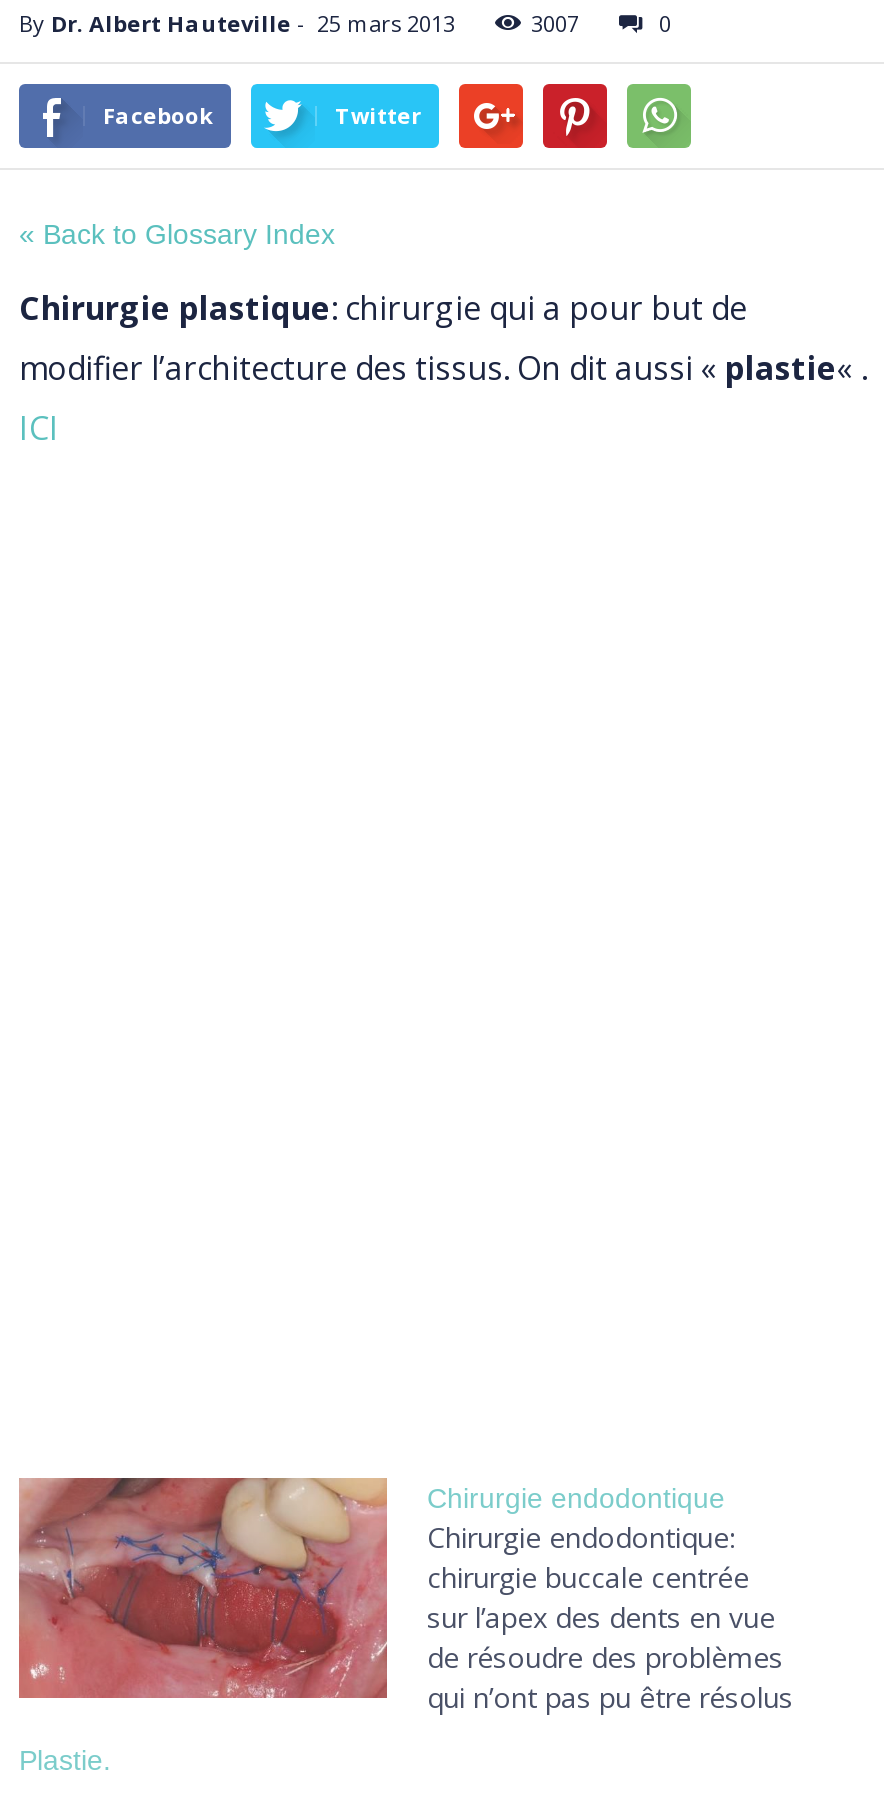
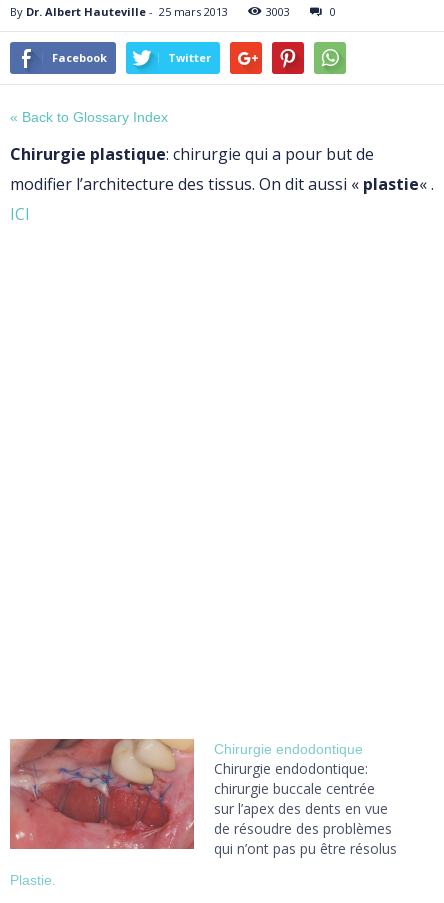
[531,8,579,38] 3007 -> [266,4,290,19] 3003

